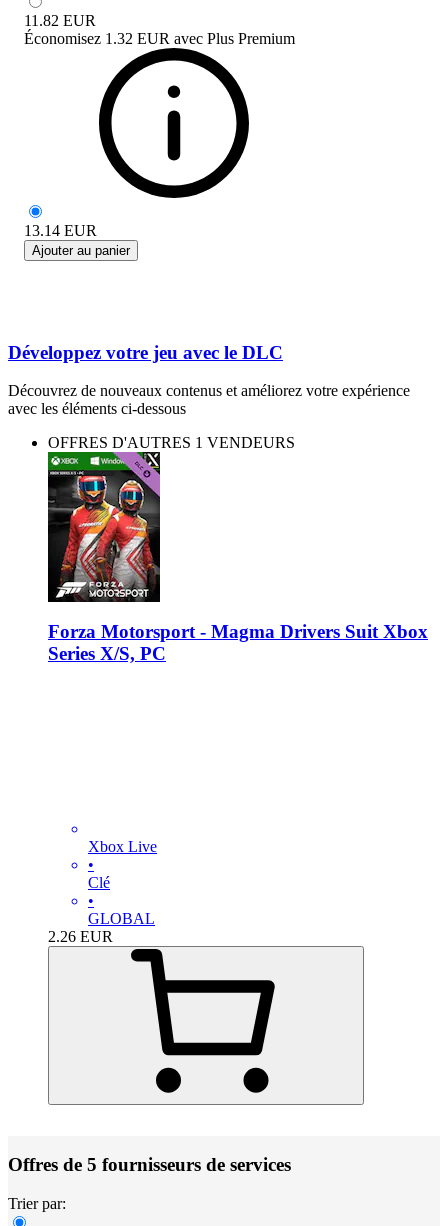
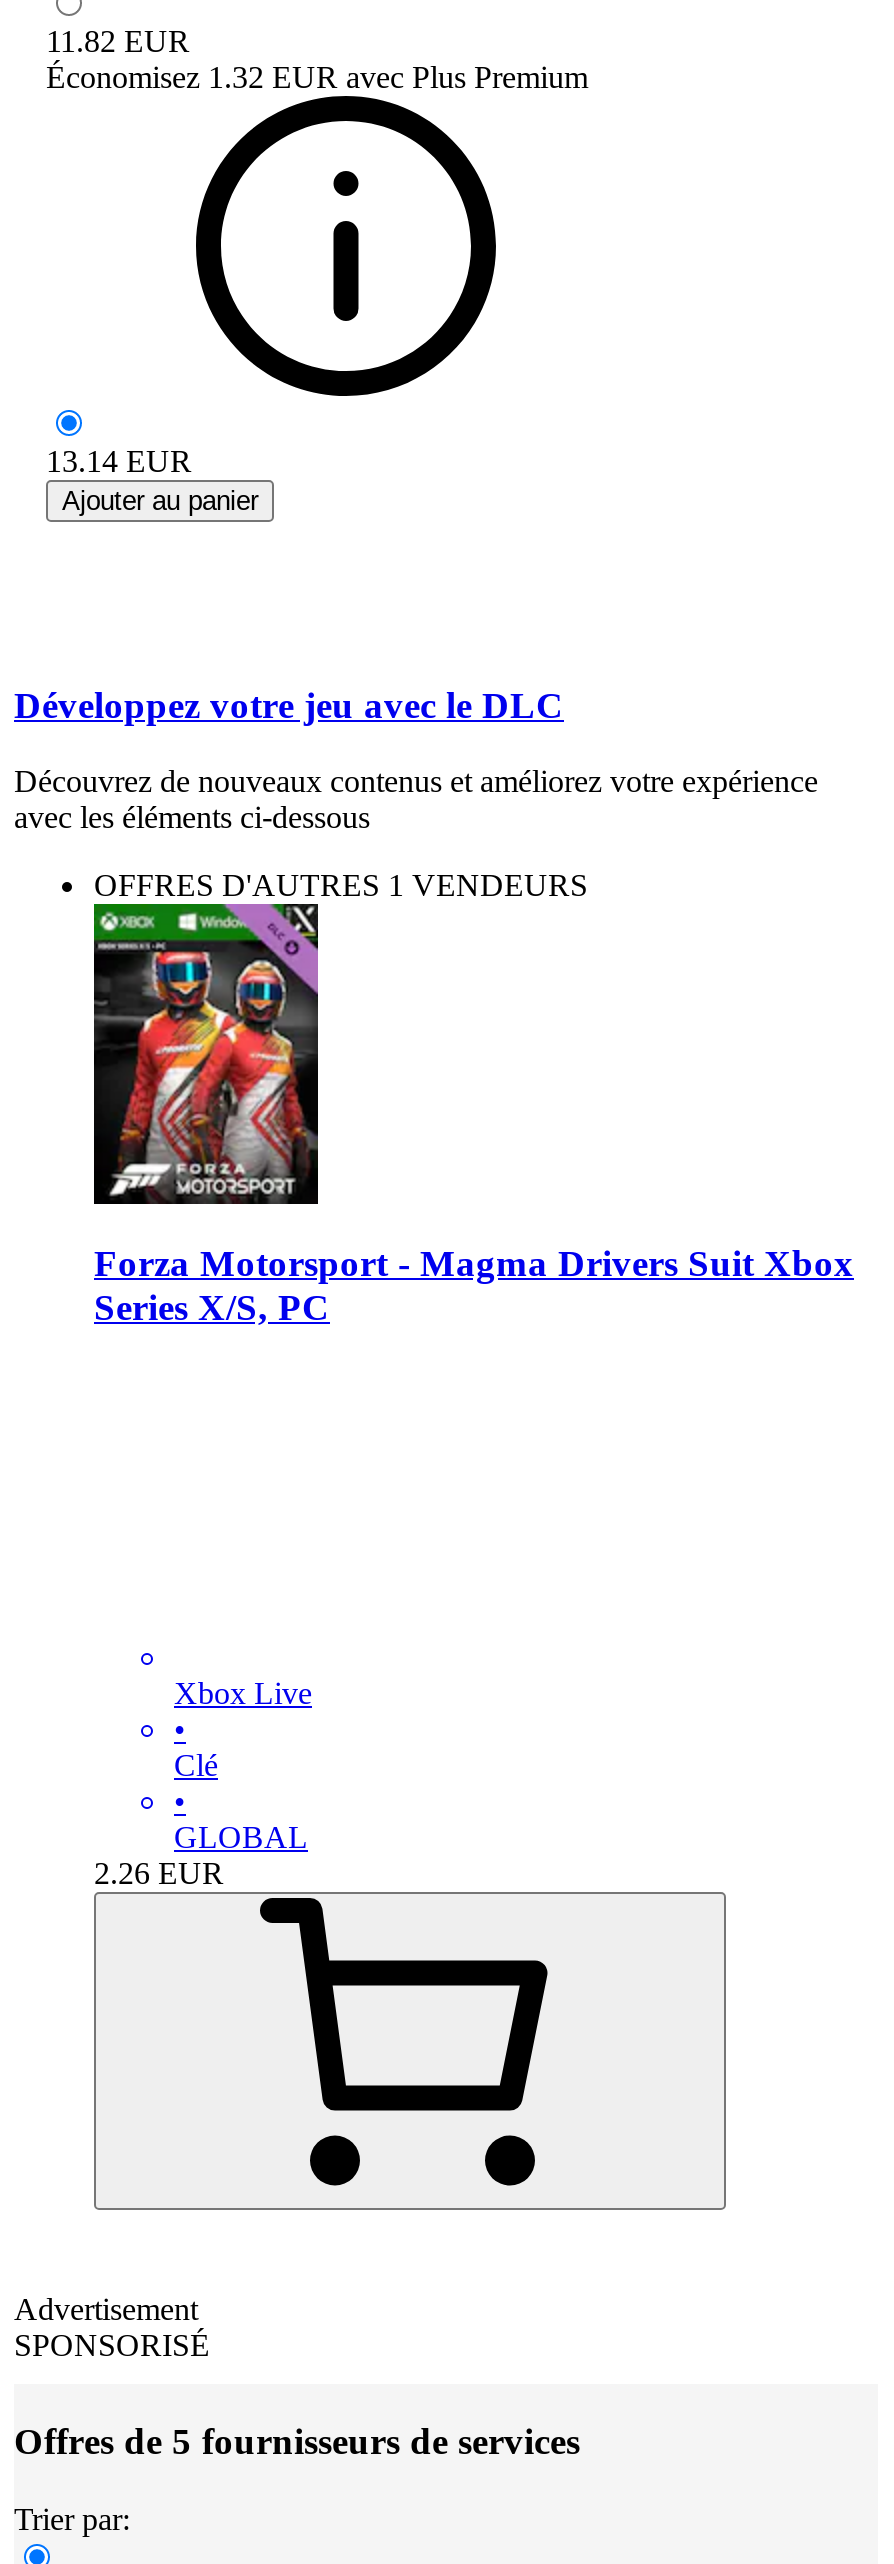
none -> [14,2291,210,2361] Advertisement | SPONSORISÉ

